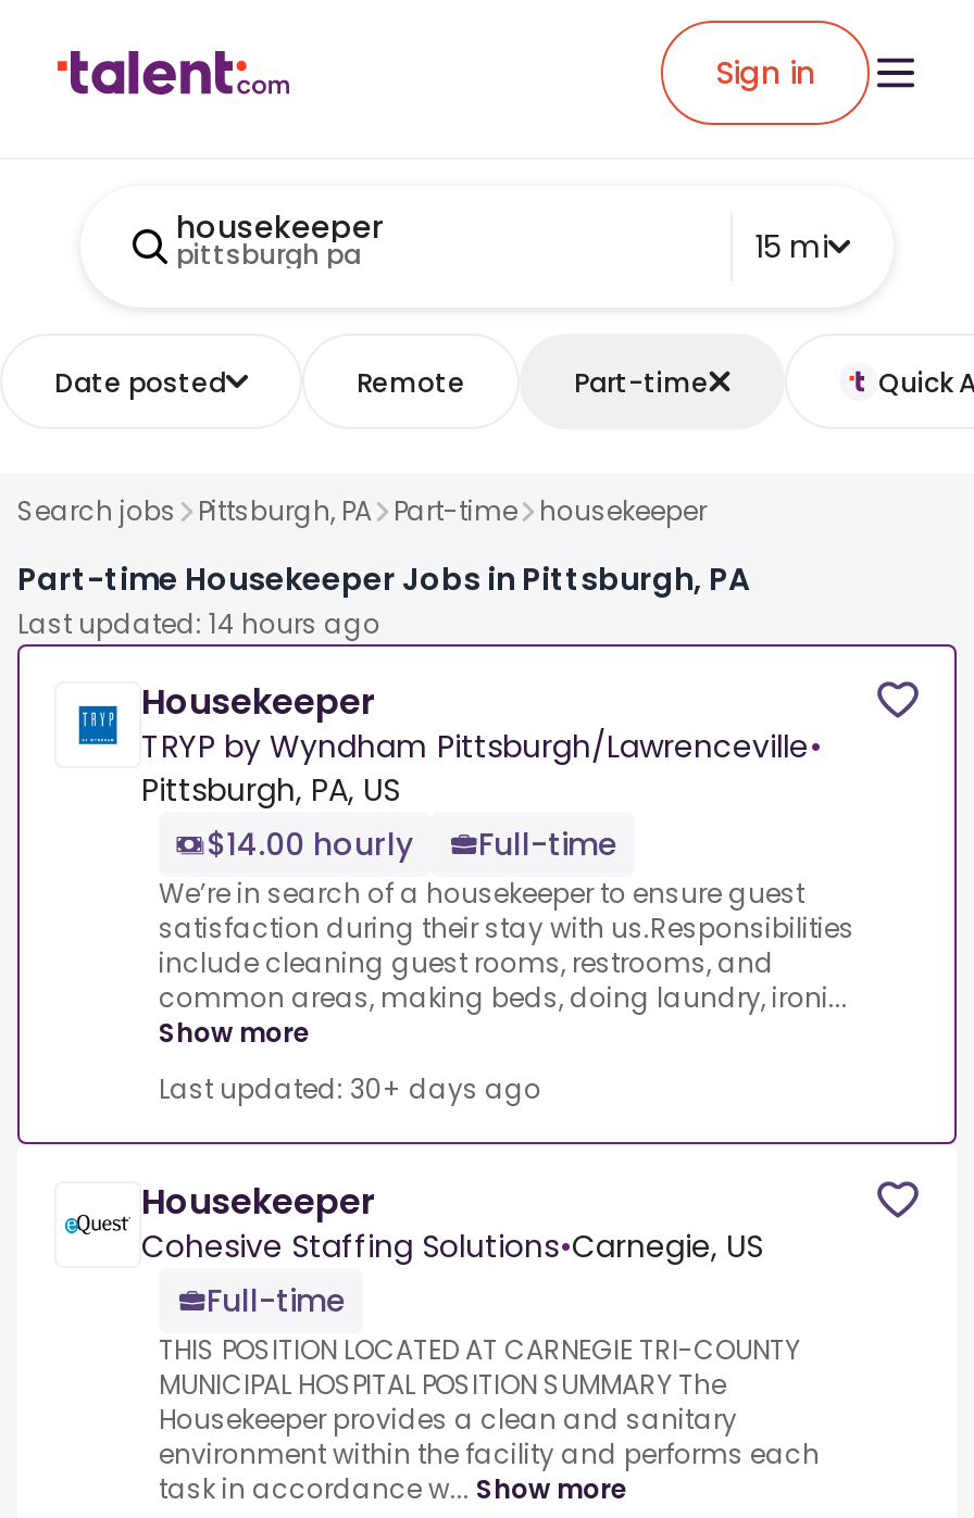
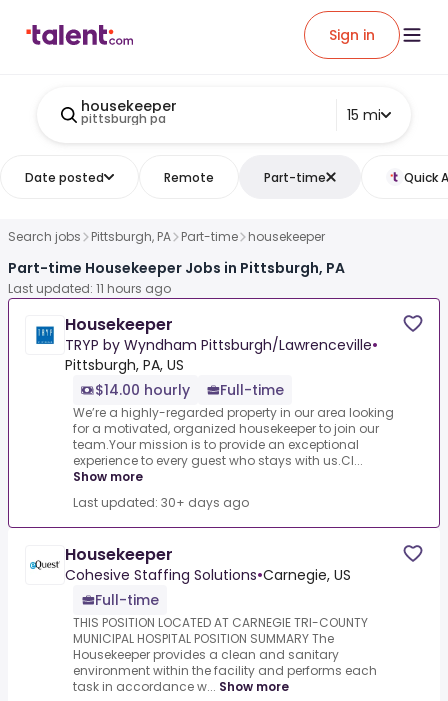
[17,606,380,643] Last updated: 14 hours ago -> [8,280,171,297] Last updated: 11 hours ago
[159,875,854,1016] We’re in search of a housekeeper to ensure guest | satisfaction during their stay with us.Responsibilities | include cleaning guest rooms, restrooms, and | common areas, making beds, doing laundry, ironi... -> [73,404,394,469] We’re a highly-regarded property in our area looking | for a motivated, organized housekeeper to join our | team.Your mission is to provide an exceptional | experience to every guest who stays with us.Cl...

